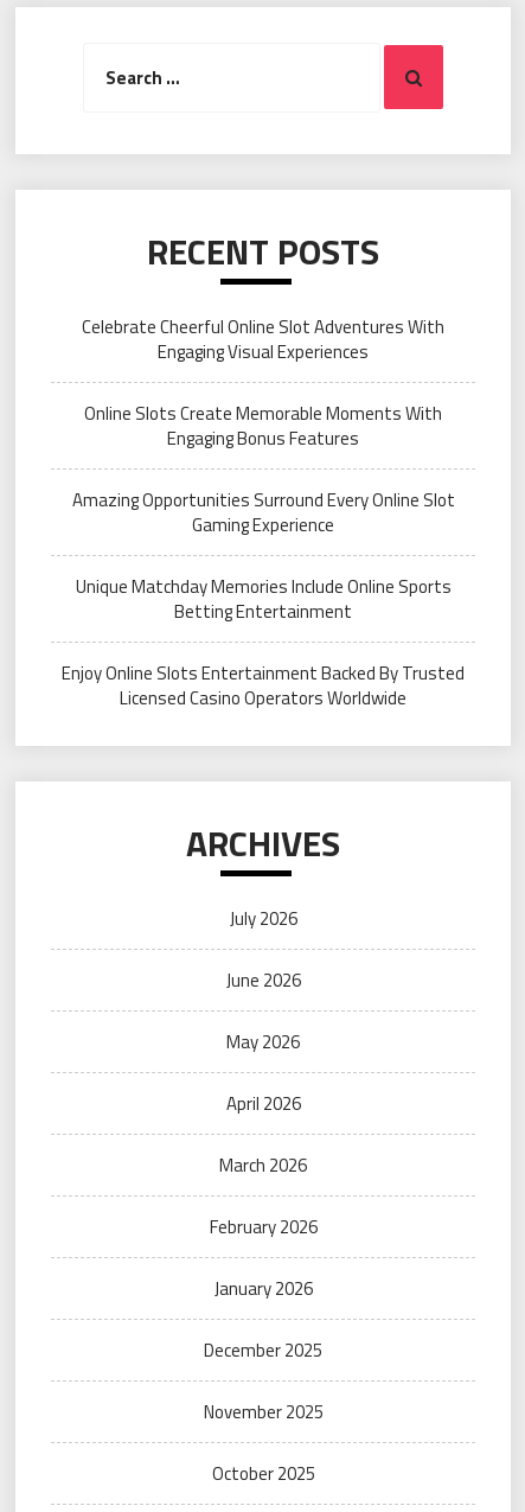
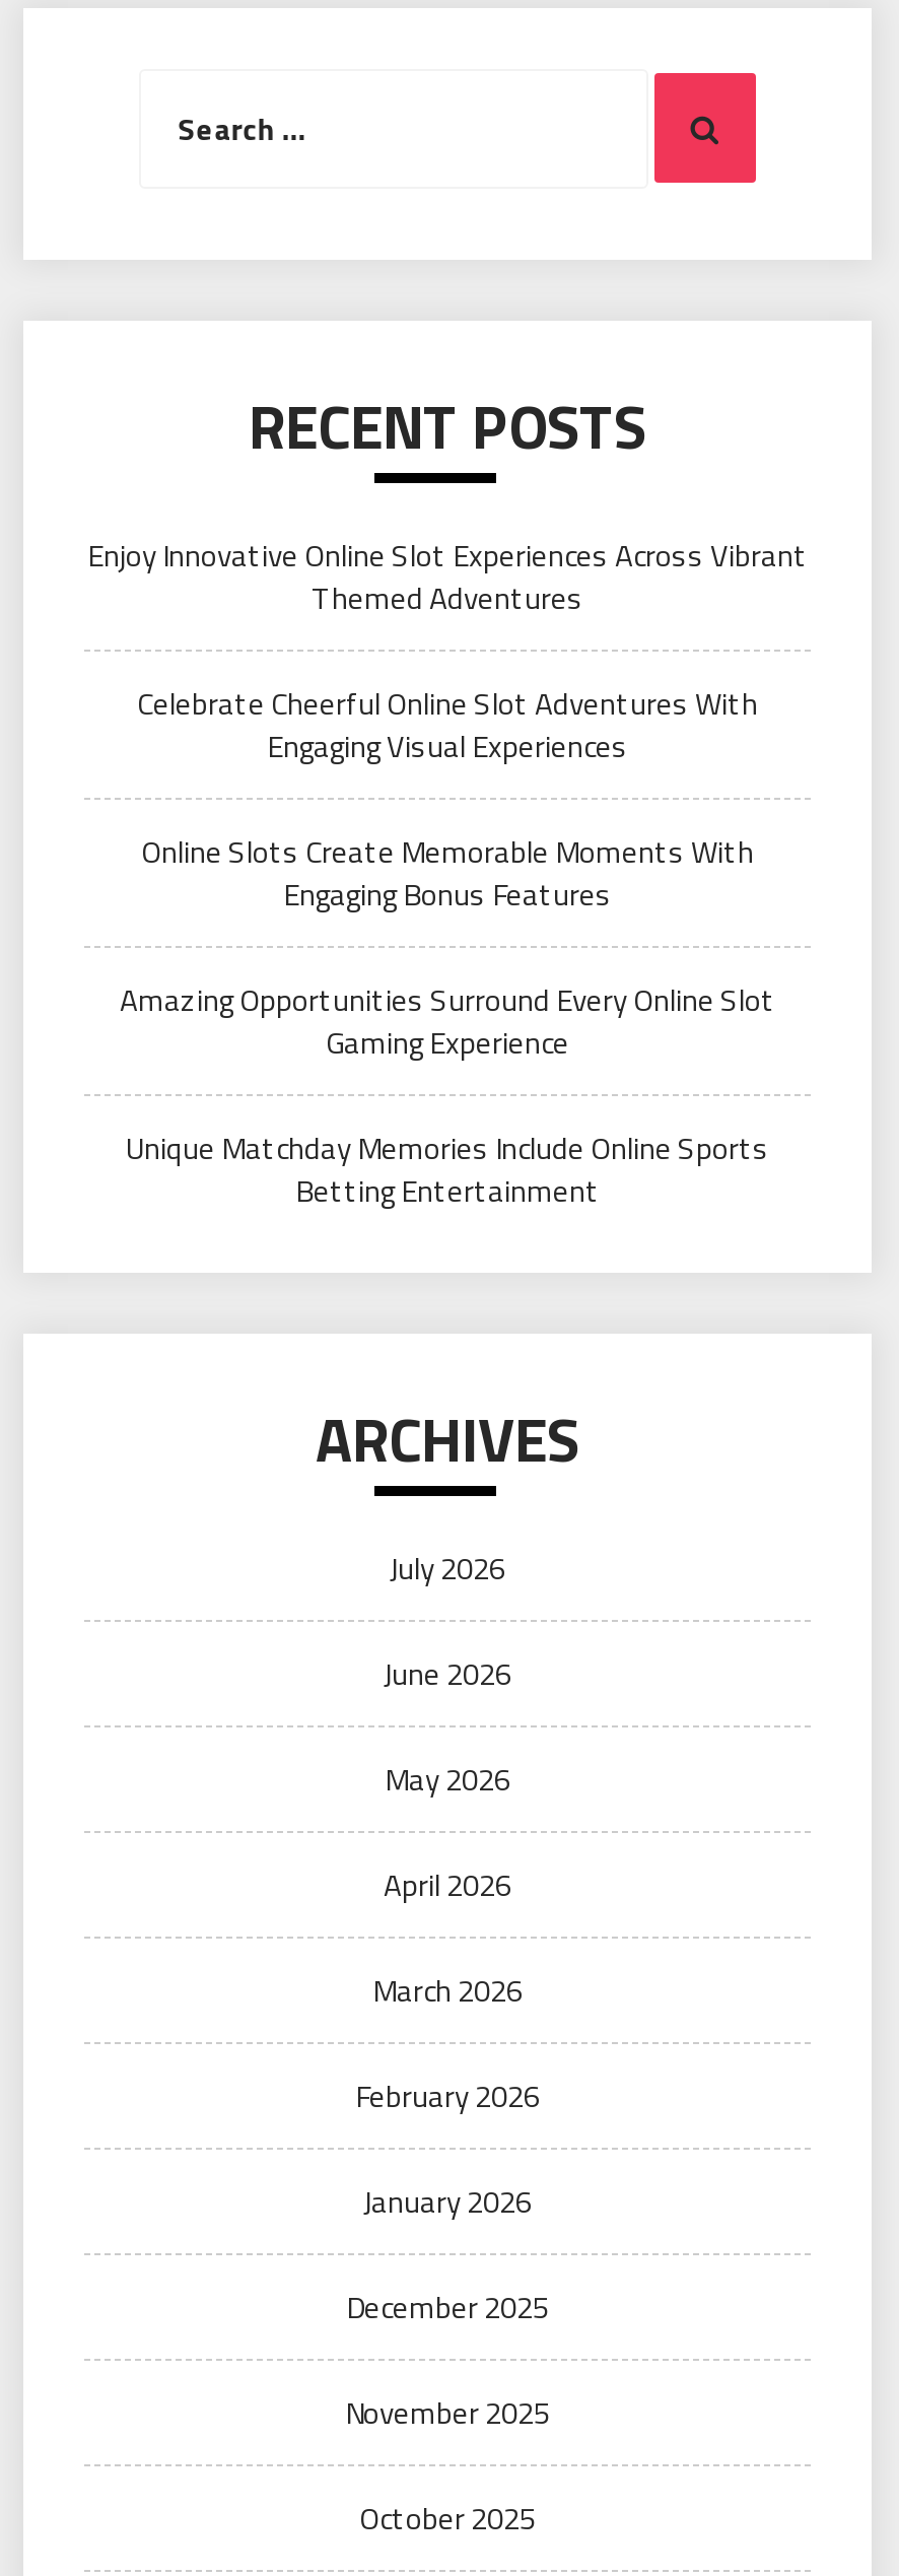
none -> [87,532,808,621] Enjoy Innovative Online Slot Experiences Across Vibrant | Themed Adventures
moved [72,313,454,625] -> [120,680,775,1214]: Celebrate Cheerful Online Slot Adventures With | Engaging Visual Experiences | Online Slots Create Memorable Moments With | Engaging Bonus Features | Amazing Opportunities Surround Every Online Slot | Gaming Experience | Unique Matchday Memories Include Online Sports | Betting Entertainment
[62,659,465,712] Enjoy Online Slots Entertainment Backed By Trusted | Licensed Casino Operators Worldwide -> none

